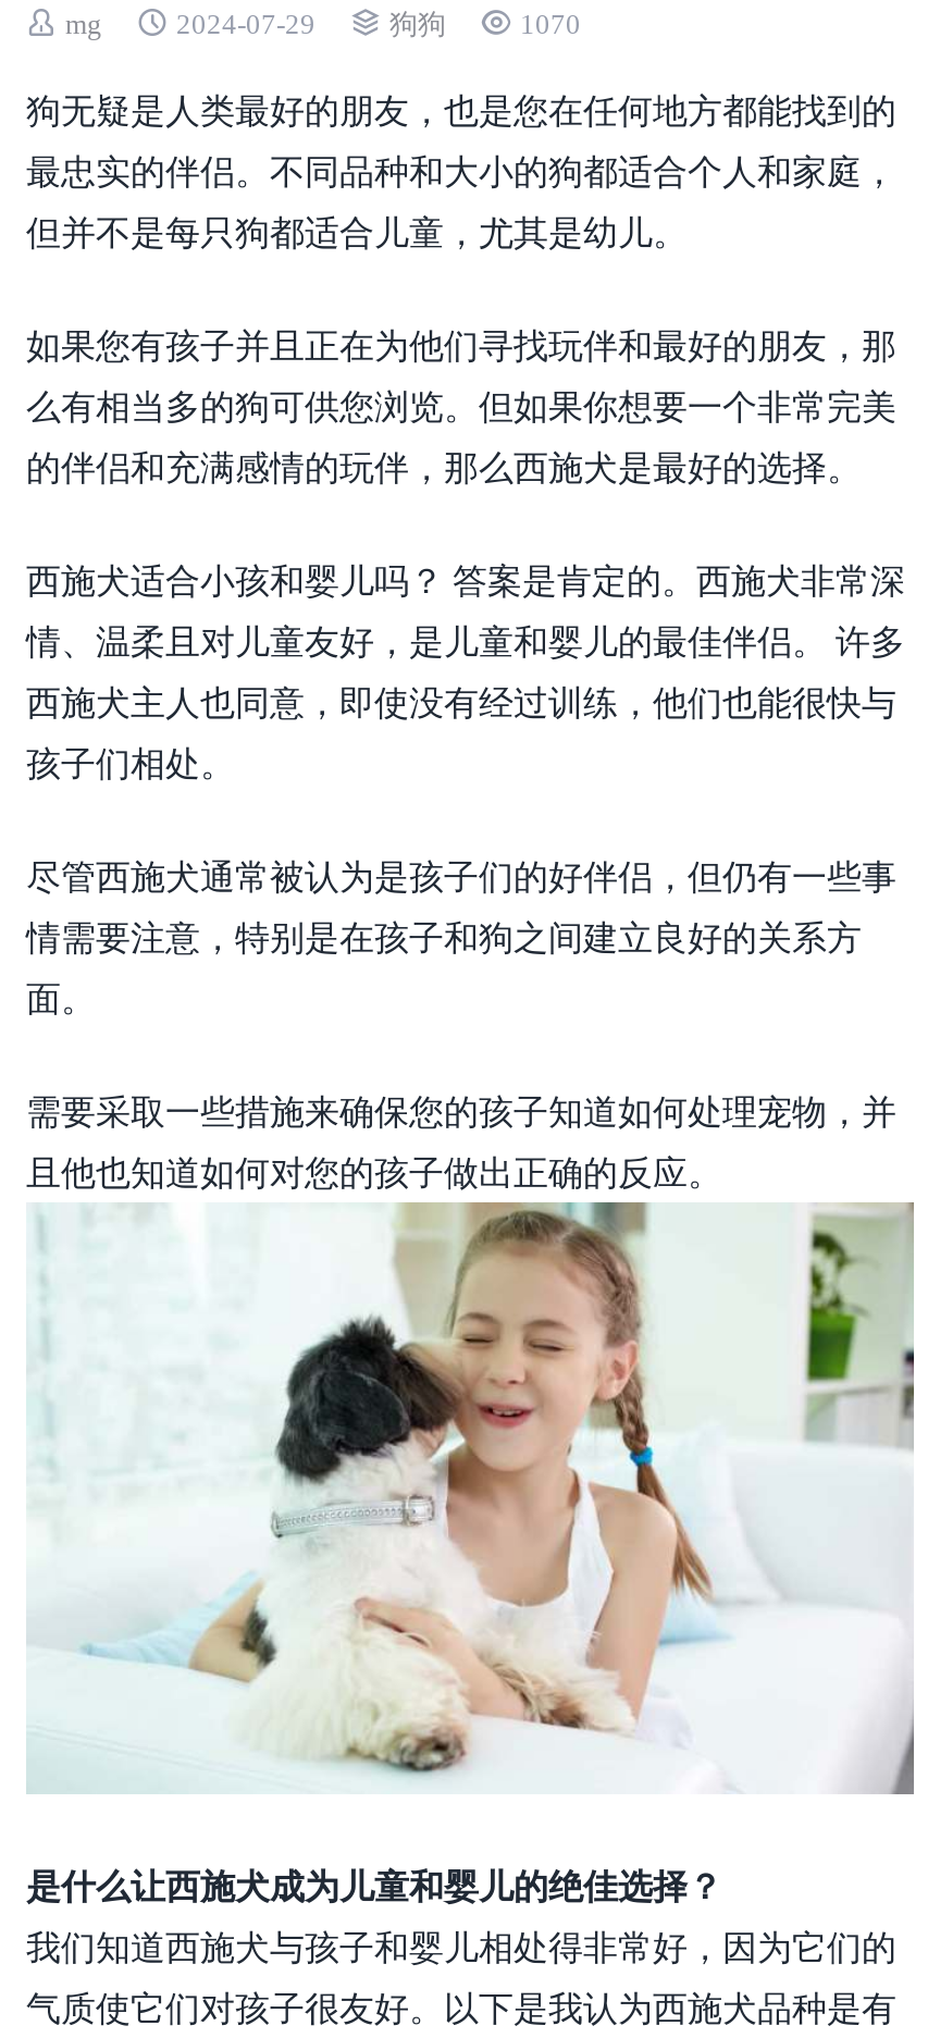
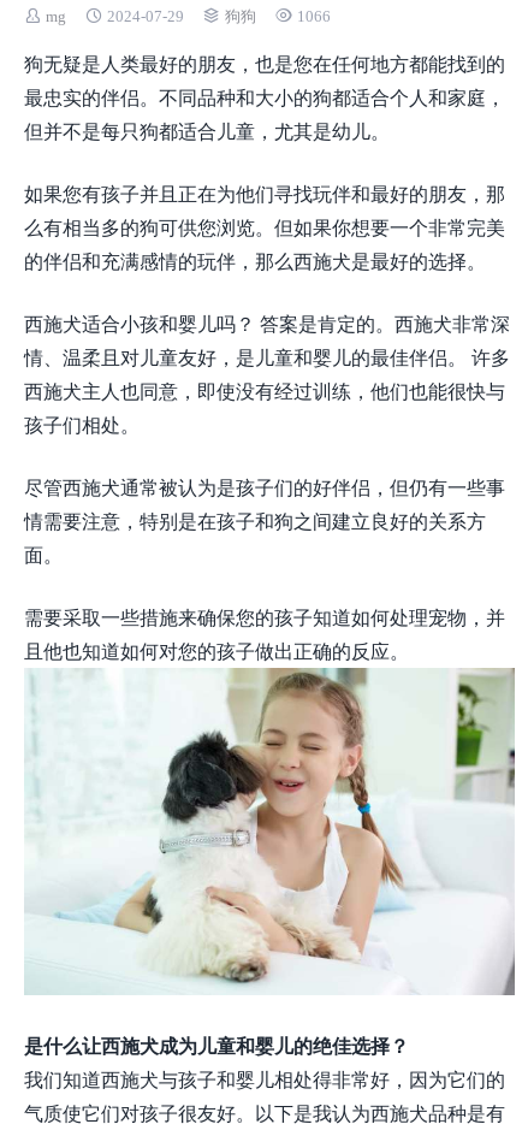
[520,10,581,38] 1070 -> [297,8,331,24] 1066

